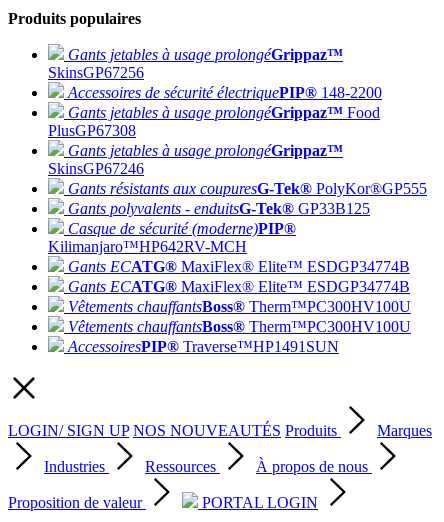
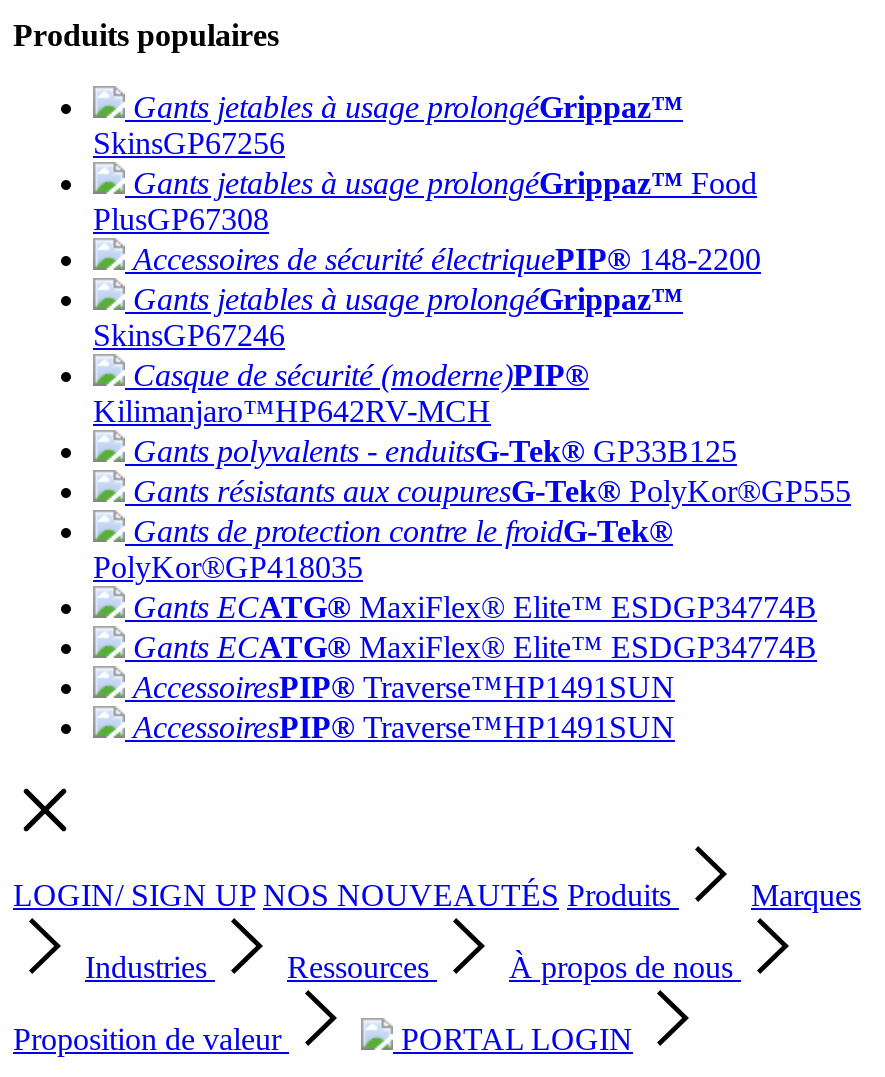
moved [68,84,382,101] -> [133,242,761,276]: Accessoires de sécurité électriquePIP® 148-2200
moved [48,104,380,139] -> [93,166,757,236]: Gants jetables à usage prolongéGrippaz™ Food | PlusGP67308
moved [68,180,427,217] -> [133,434,851,508]: Gants résistants aux coupuresG-Tek® PolyKor®GP555 | Gants polyvalents - enduitsG-Tek® GP33B125
moved [48,220,296,255] -> [93,358,589,428]: Casque de sécurité (moderne)PIP® | Kilimanjaro™HP642RV-MCH
none -> [93,514,673,584] Gants de protection contre le froidG-Tek® | PolyKor®GP418035
moved [68,258,410,295] -> [133,590,817,664]: Gants ECATG® MaxiFlex® Elite™ ESDGP34774B | Gants ECATG® MaxiFlex® Elite™ ESDGP34774B
[68,298,411,335] Vêtements chauffantsBoss® Therm™PC300HV100U | Vêtements chauffantsBoss® Therm™PC300HV100U -> [133,670,675,704] AccessoiresPIP® Traverse™HP1491SUN

